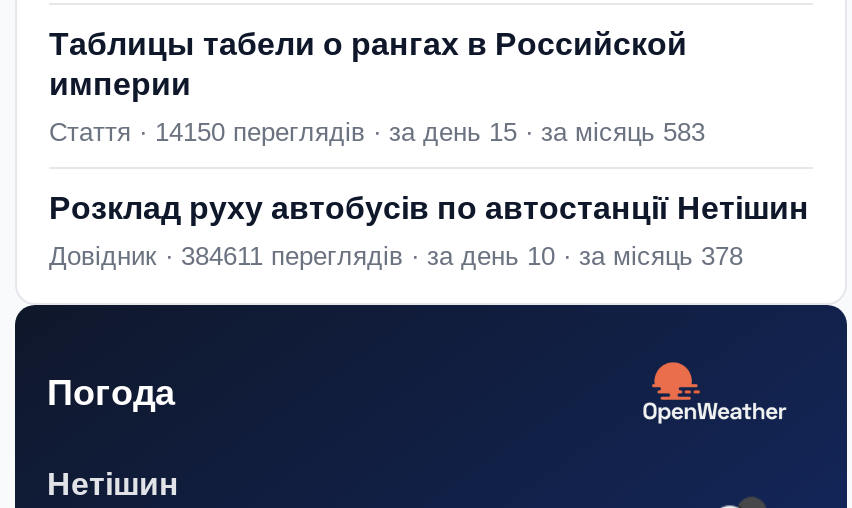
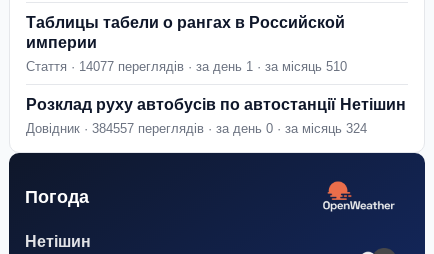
[49,118,705,148] Стаття · 14150 переглядів · за день 15 · за місяць 583 -> [26,59,347,74] Стаття · 14077 переглядів · за день 1 · за місяць 510
[49,242,743,272] Довідник · 384611 переглядів · за день 10 · за місяць 378 -> [26,121,367,136] Довідник · 384557 переглядів · за день 0 · за місяць 324

